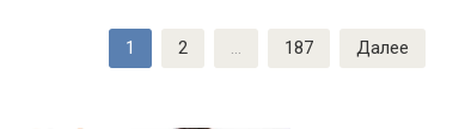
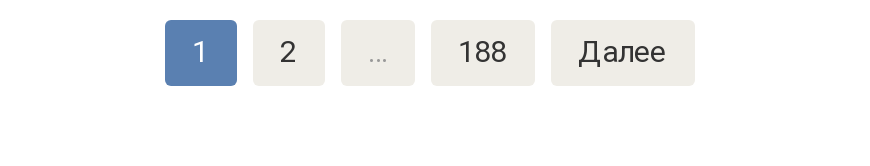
[284,37,313,59] 187 -> [458,34,506,70] 188

